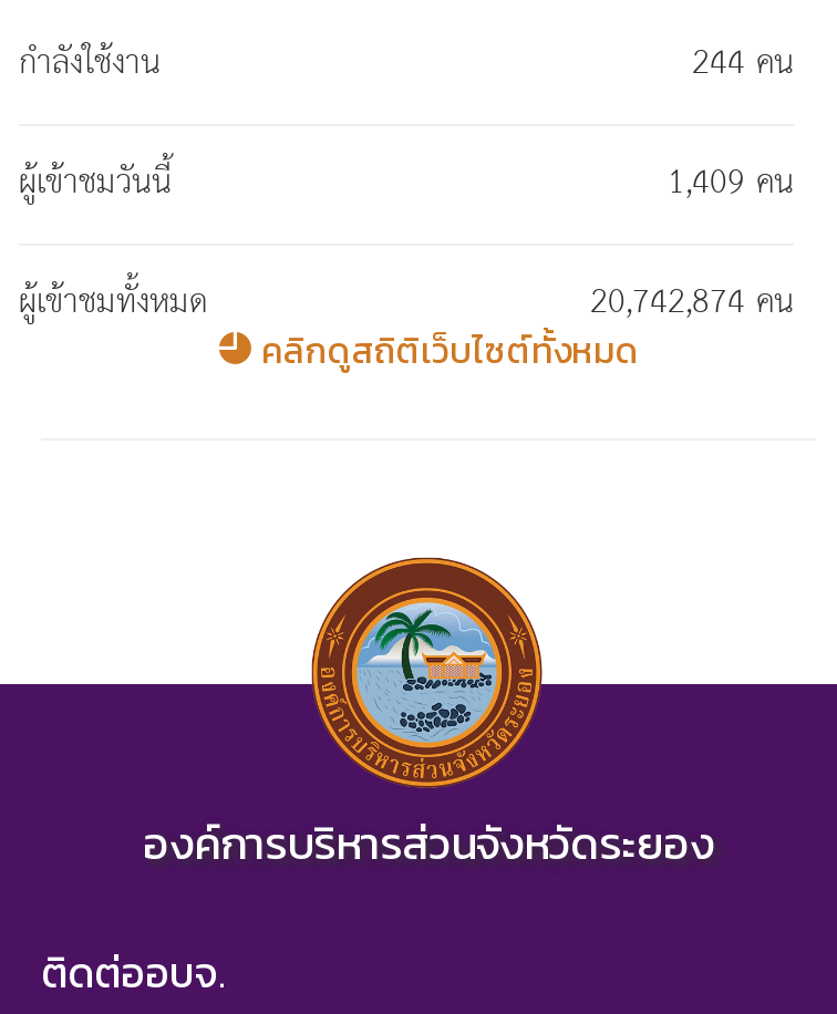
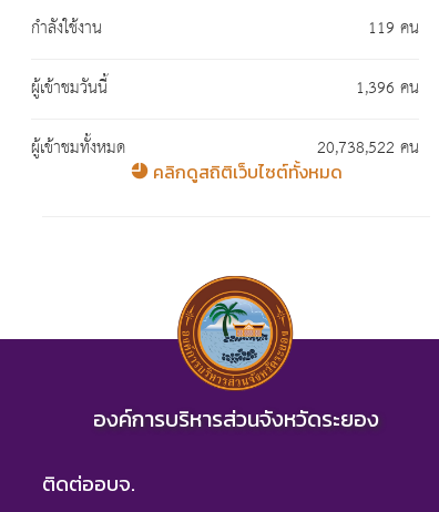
[692,33,794,93] 244 คน -> [368,13,419,43] 119 คน
[668,153,794,212] 1,409 คน -> [356,73,419,103] 1,396 คน
[590,272,794,332] 20,742,874 คน -> [317,133,419,163] 20,738,522 คน

